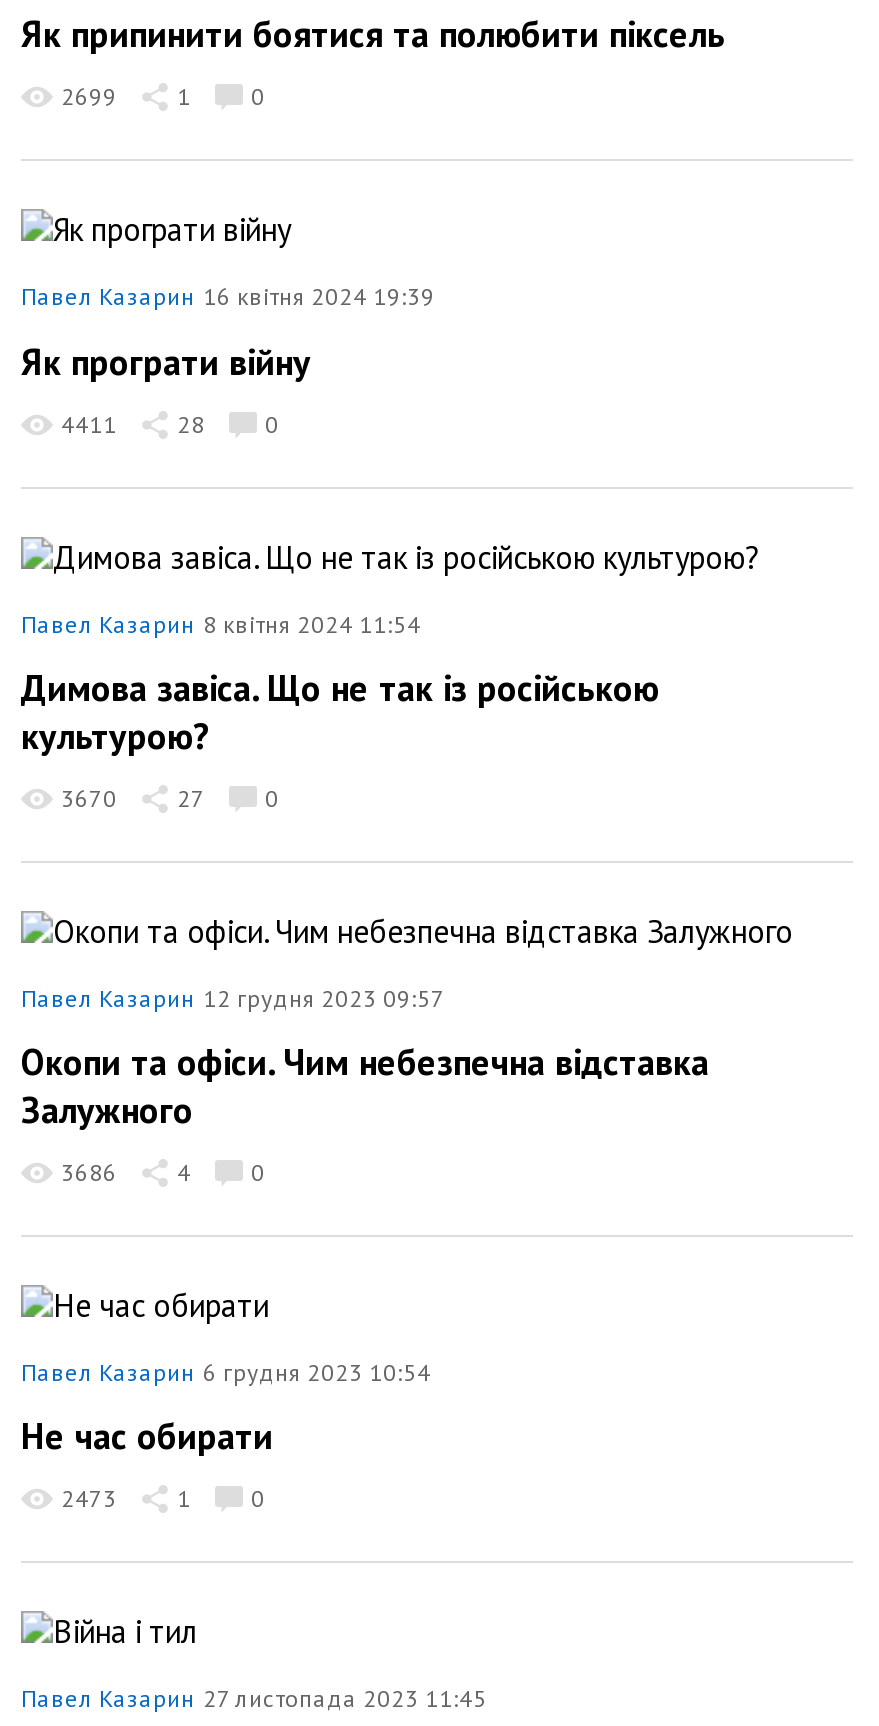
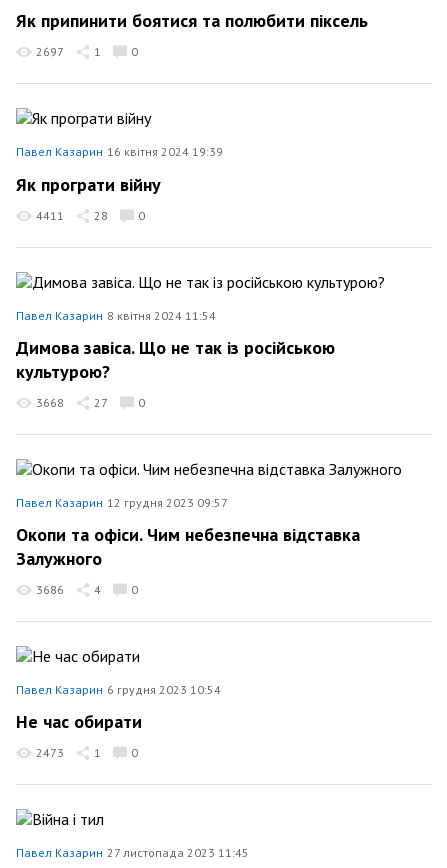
[61,81,265,111] 2699 1 0 -> [36,44,138,59] 2697 1 0
[61,782,279,812] 3670 27 0 -> [36,394,145,409] 3668 27 0

